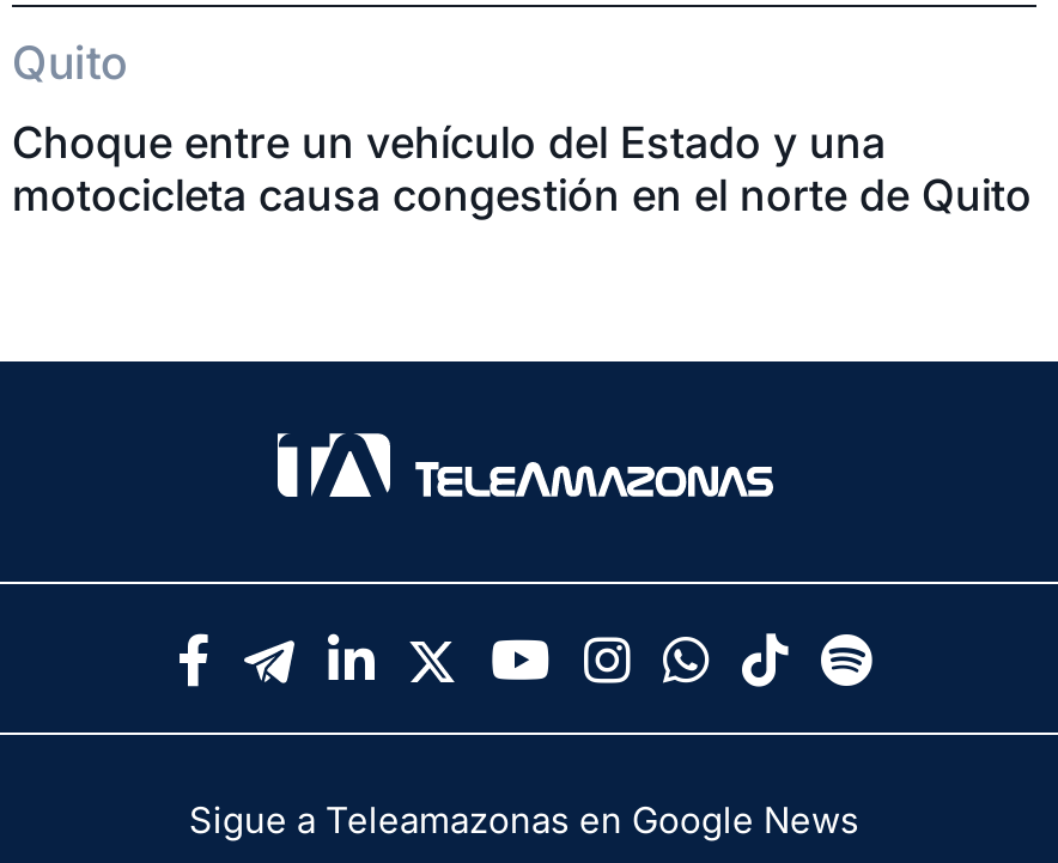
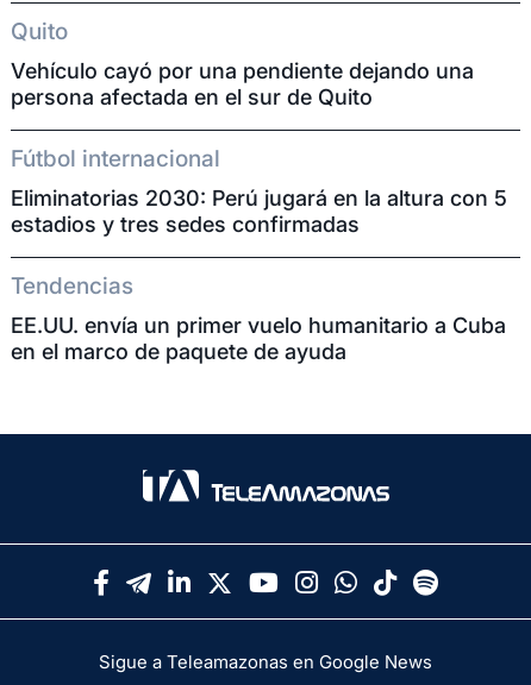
[12,118,1032,221] Choque entre un vehículo del Estado y una | motocicleta causa congestión en el norte de Quito -> [11,59,507,365] Vehículo cayó por una pendiente dejando una | persona afectada en el sur de Quito | Fútbol internacional | Eliminatorias 2030: Perú jugará en la altura con 5 | estadios y tres sedes confirmadas | Tendencias | EE.UU. envía un primer vuelo humanitario a Cuba | en el marco de paquete de ayuda

